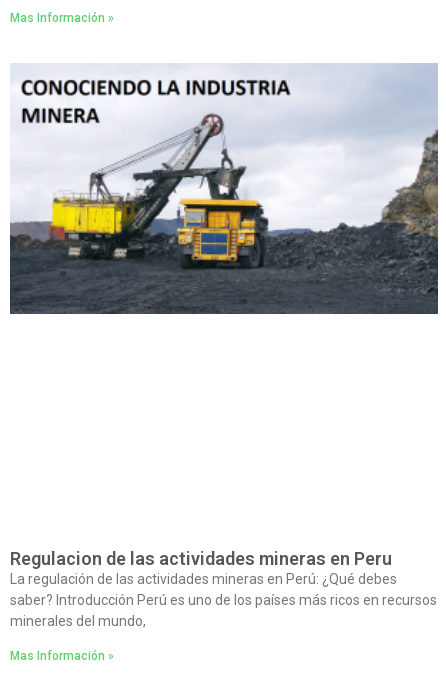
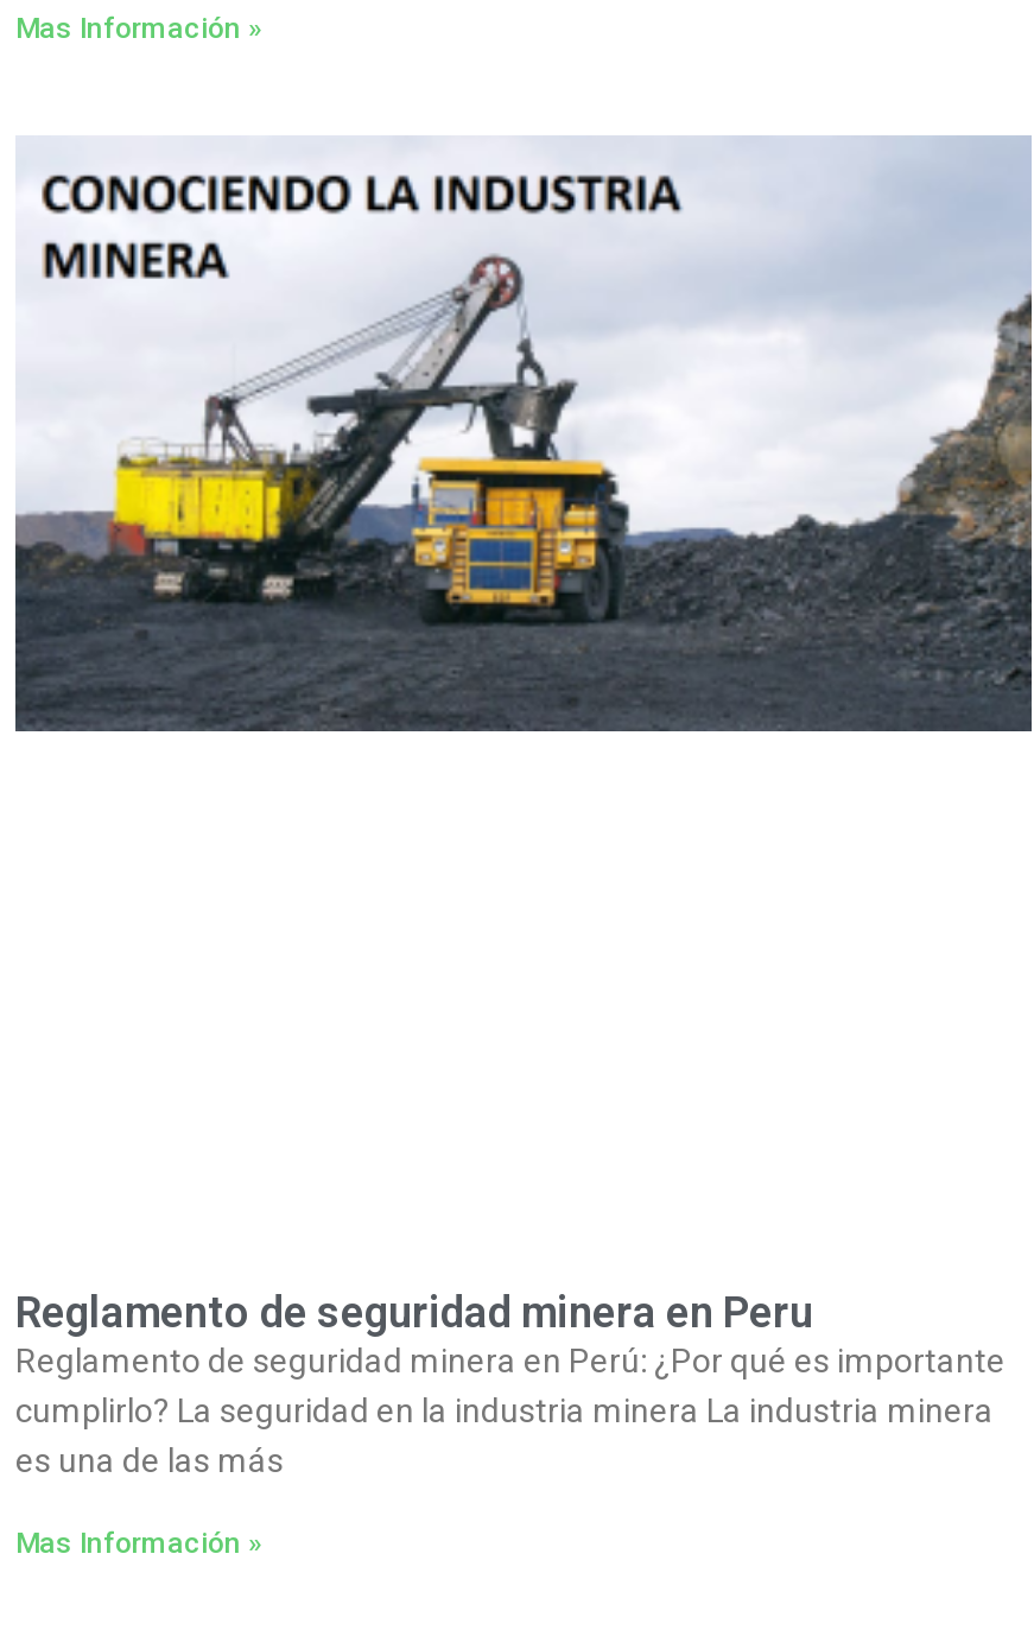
[10,548,437,629] Regulacion de las actividades mineras en Peru | La regulación de las actividades mineras en Perú: ¿Qué debes | saber? Introducción Perú es uno de los países más ricos en recursos | minerales del mundo, -> [15,1286,1006,1479] Reglamento de seguridad minera en Peru | Reglamento de seguridad minera en Perú: ¿Por qué es importante | cumplirlo? La seguridad en la industria minera La industria minera | es una de las más

